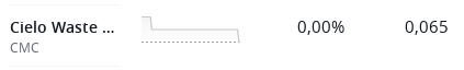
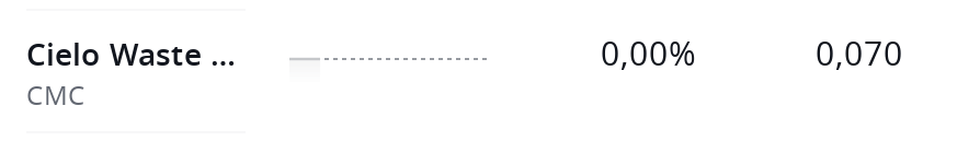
[405,15,449,37] 0,065 -> [816,31,903,74] 0,070

